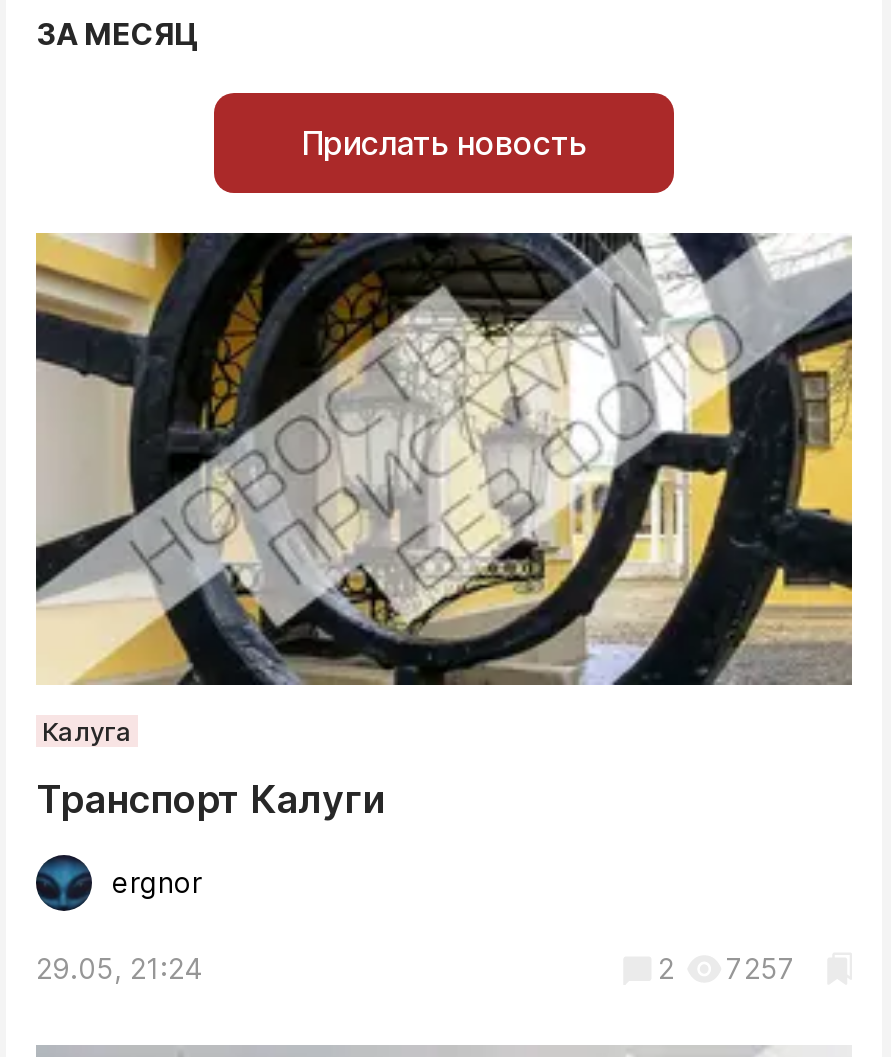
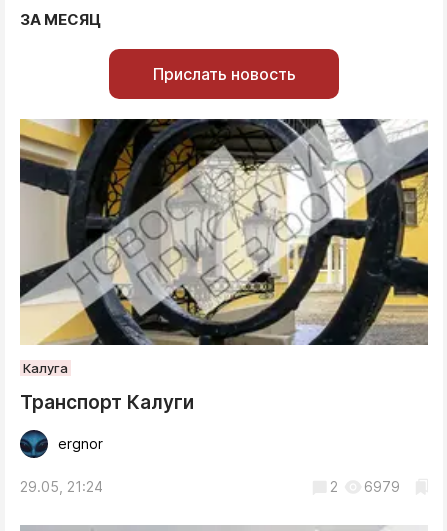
[658,951,796,985] 2 7257 -> [330,478,400,495] 2 6979

